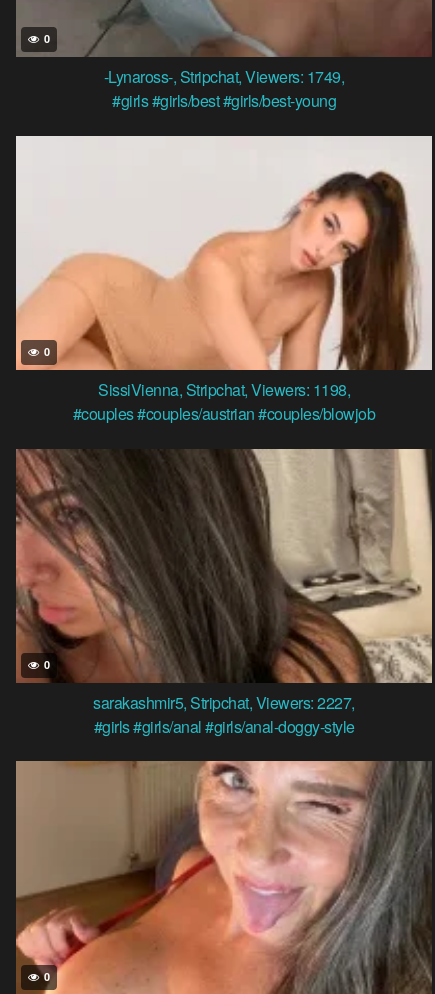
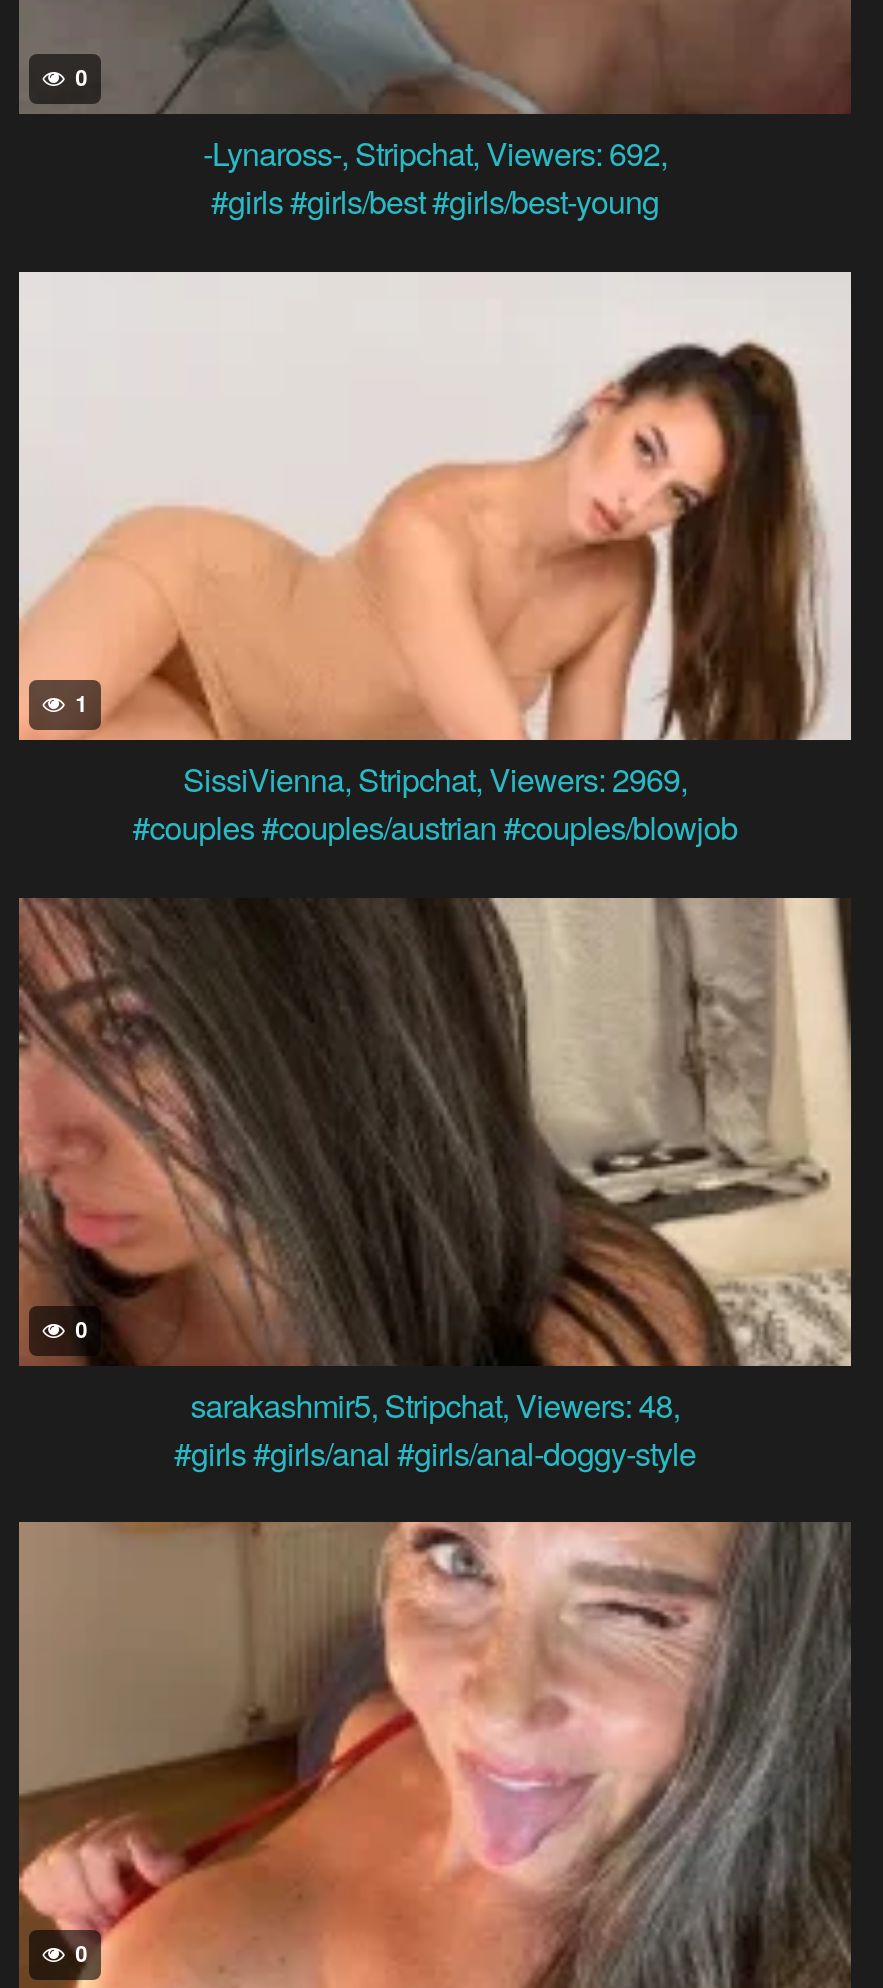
[104,65,344,88] -Lynaross-, Stripchat, Viewers: 1749, -> [203,130,667,176] -Lynaross-, Stripchat, Viewers: 692,
[41,344,50,359] 0 -> [69,688,87,718] 1
[98,378,350,401] SissiVienna, Stripchat, Viewers: 1198, -> [183,756,687,802] SissiVienna, Stripchat, Viewers: 2969,
[93,691,355,714] sarakashmir5, Stripchat, Viewers: 2227, -> [191,1381,679,1427] sarakashmir5, Stripchat, Viewers: 48,

